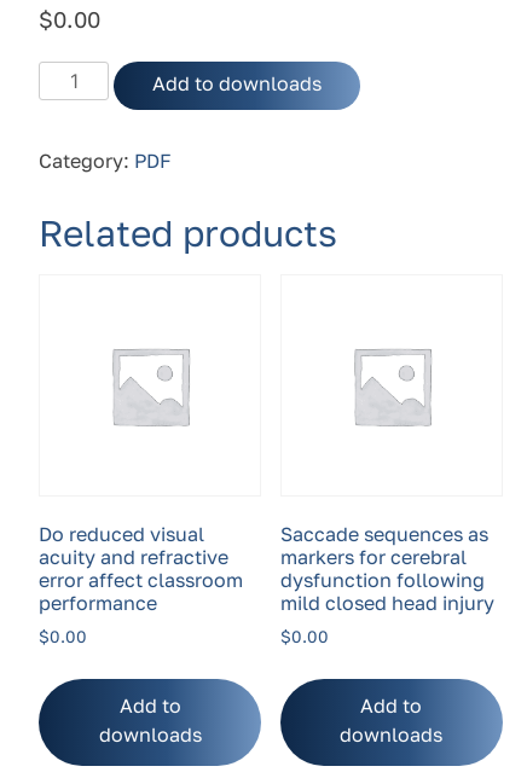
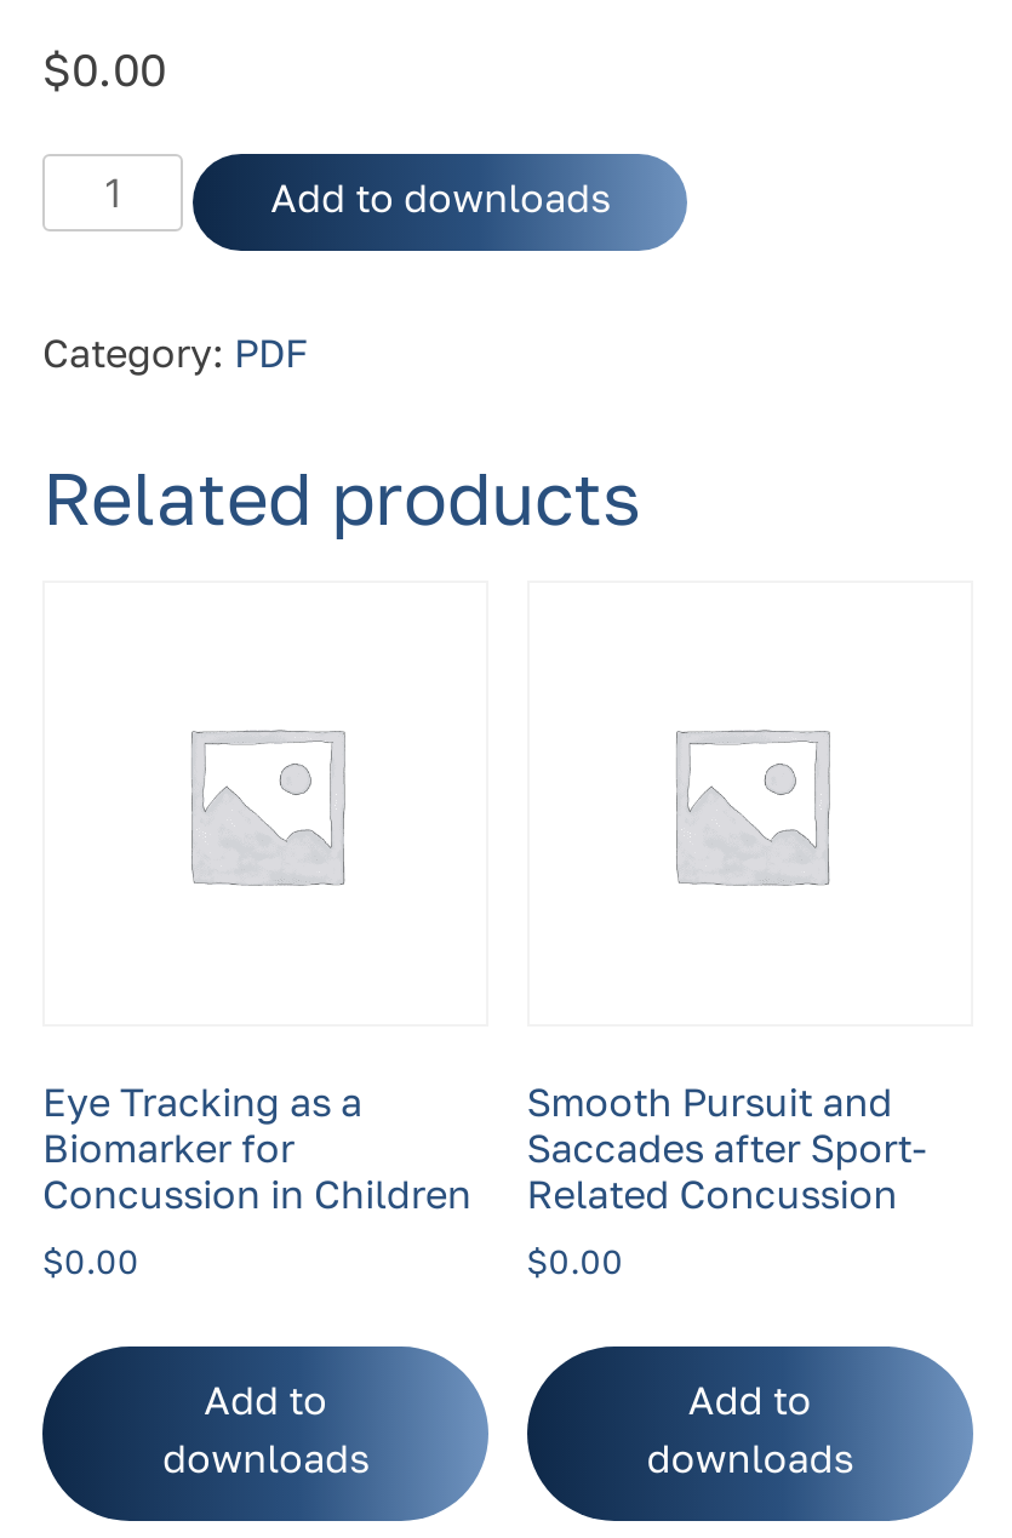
[39,527,243,615] Do reduced visual | acuity and refractive | error affect classroom | performance -> [42,1087,471,1218] Eye Tracking as a | Biomarker for | Concussion in Children
[280,527,494,615] Saccade sequences as | markers for cerebral | dysfunction following | mild closed head injury -> [526,1087,926,1218] Smooth Pursuit and | Saccades after Sport- | Related Concussion

